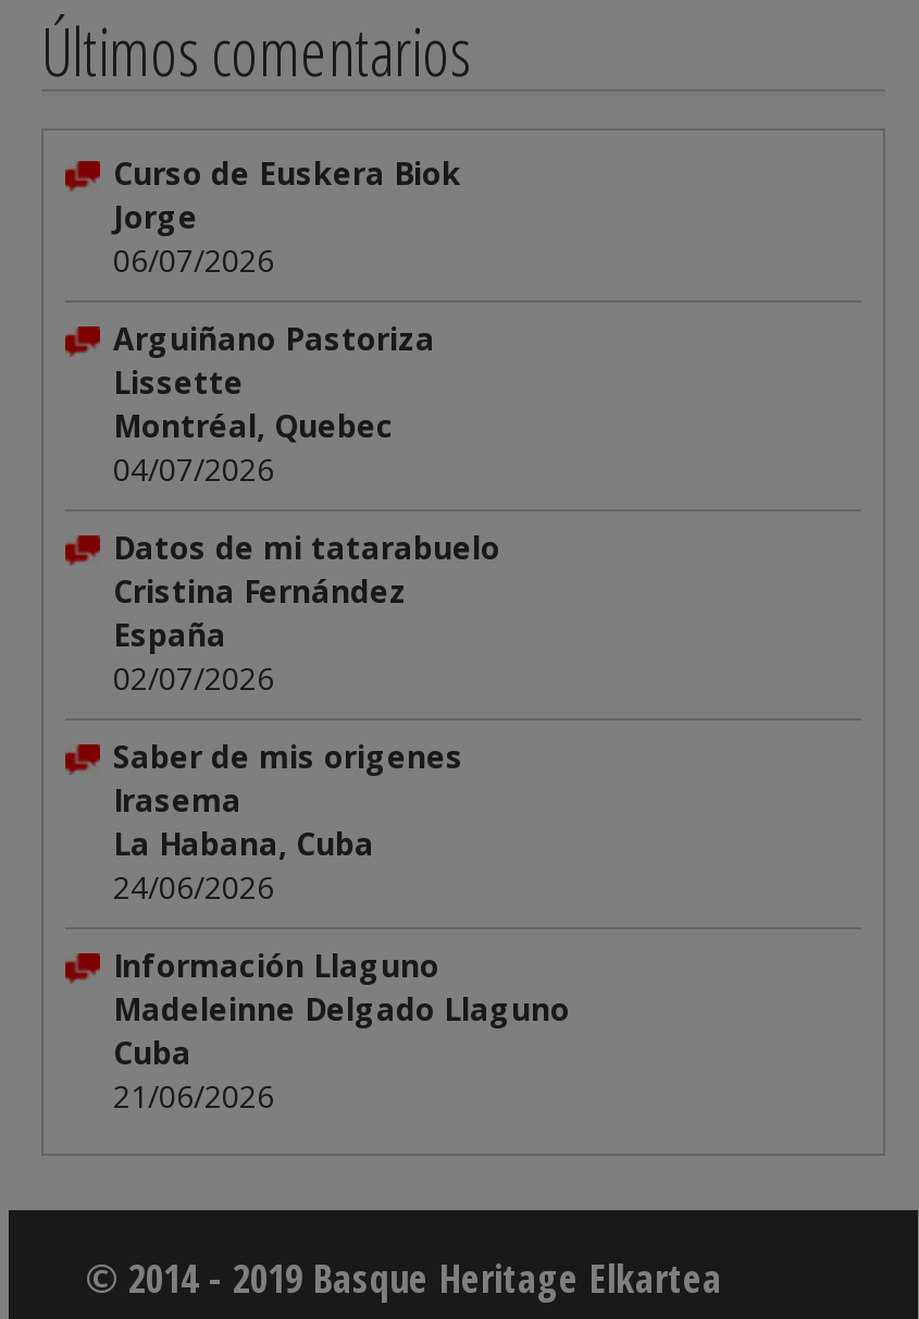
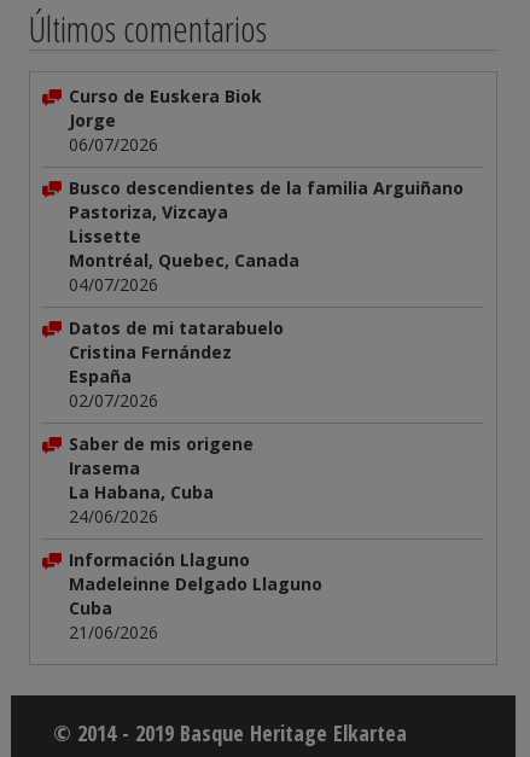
[113,319,435,360] Arguiñano Pastoriza -> [69,177,464,224] Busco descendientes de la familia Arguiñano | Pastoriza, Vizcaya
[113,406,394,447] Montréal, Quebec -> [69,249,299,272] Montréal, Quebec, Canada
[113,737,463,778] Saber de mis origenes -> [69,433,254,456] Saber de mis origene

